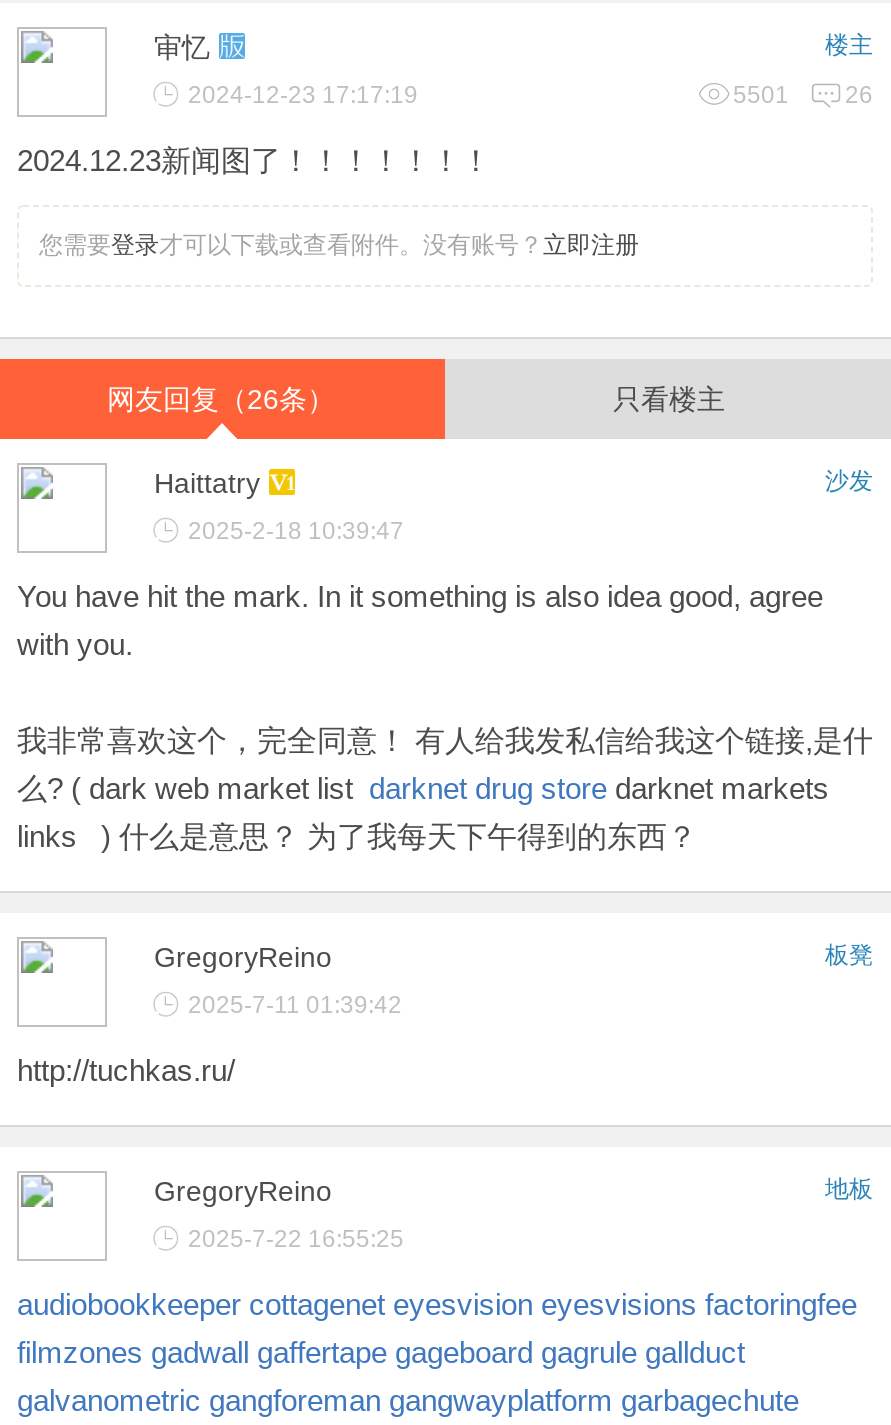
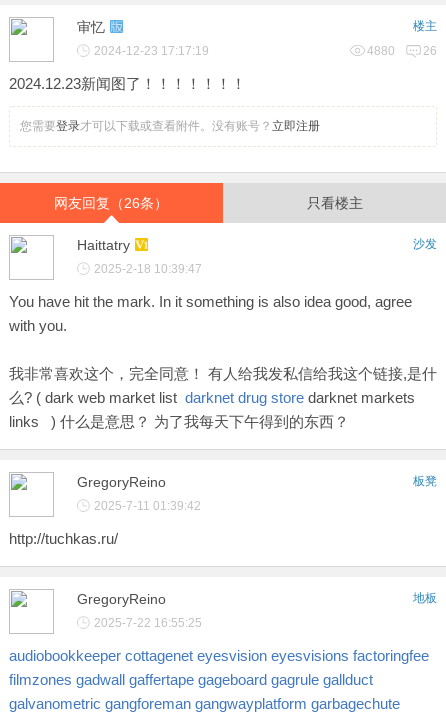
[733,81,873,109] 5501 26 -> [367,44,437,58] 4880 26

